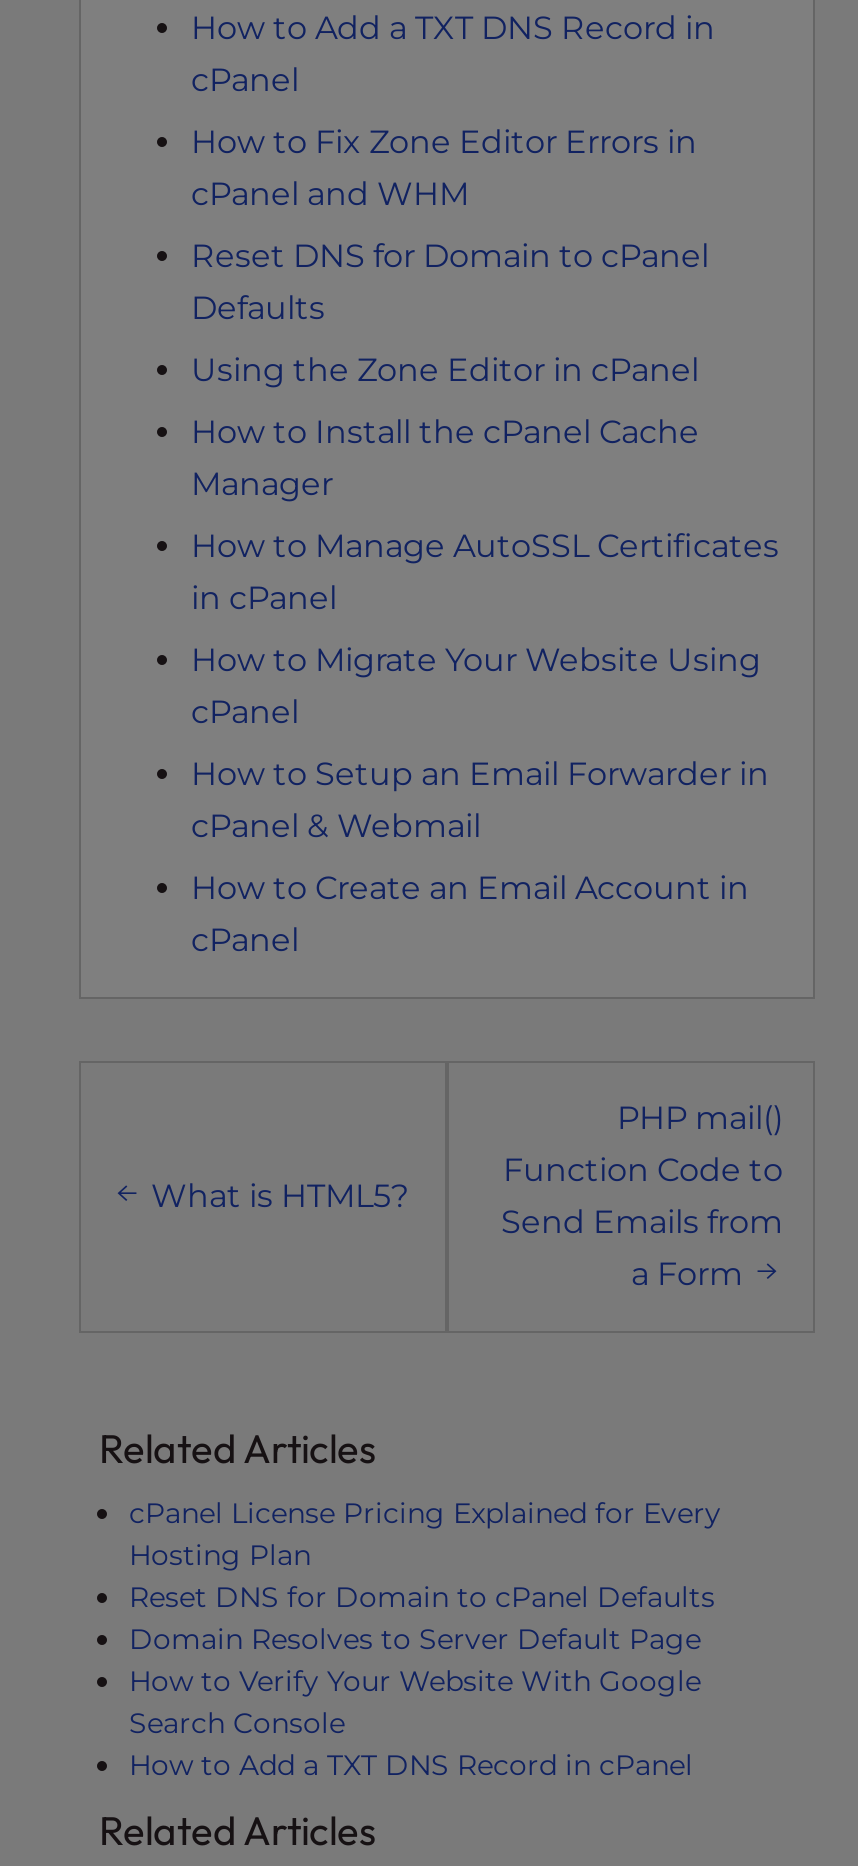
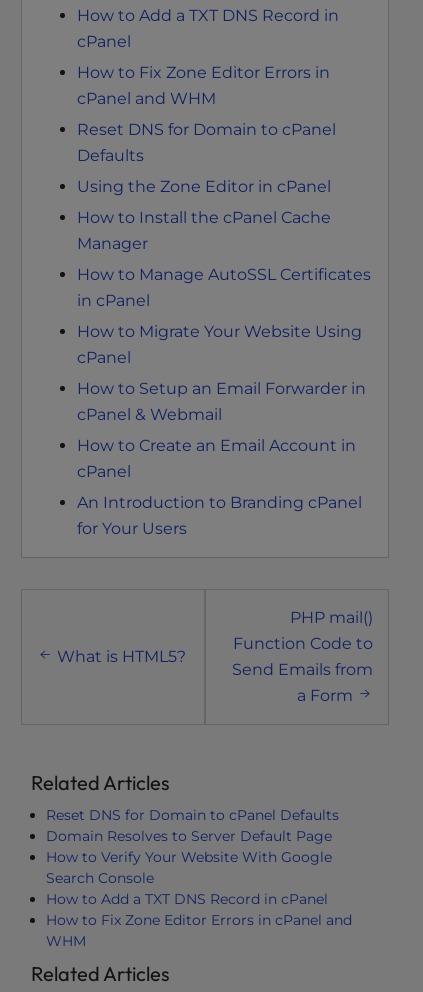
none -> [77,493,362,538] An Introduction to Branding cPanel | for Your Users
[129,1495,721,1573] cPanel License Pricing Explained for Every | Hosting Plan -> none
none -> [46,911,352,950] How to Fix Zone Editor Errors in cPanel and | WHM

